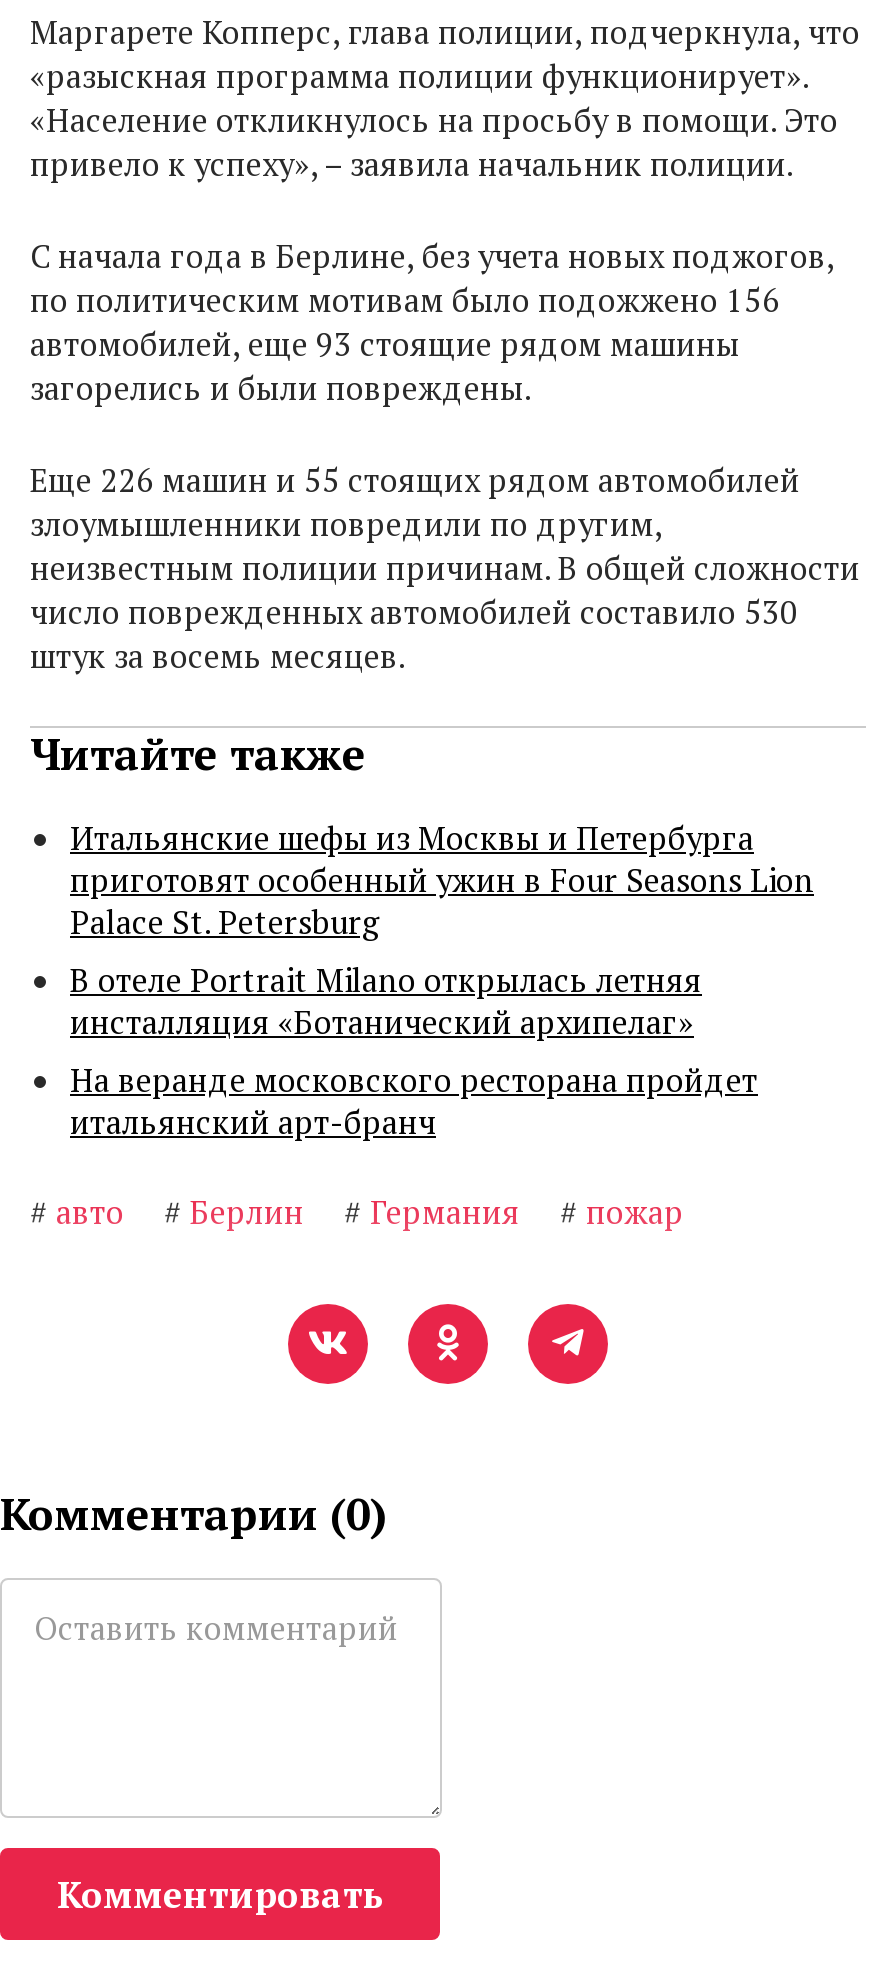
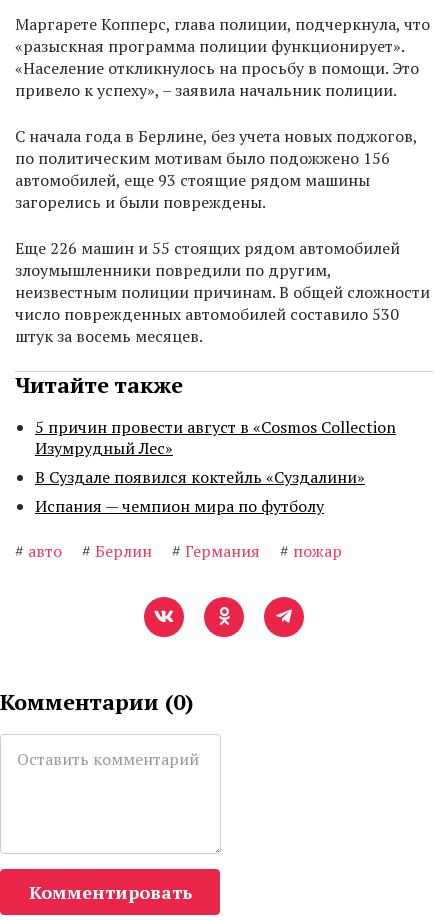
[70,817,814,1145] Итальянские шефы из Москвы и Петербурга | приготовят особенный ужин в Four Seasons Lion | Palace St. Petersburg | В отеле Portrait Milano открылась летняя | инсталляция «Ботанический архипелаг» | На веранде московского ресторана пройдет | итальянский арт-бранч -> [35,416,396,517] 5 причин провести август в «Cosmos Collection | Изумрудный Лес» | В Суздале появился коктейль «Суздалини» | Испания — чемпион мира по футболу

